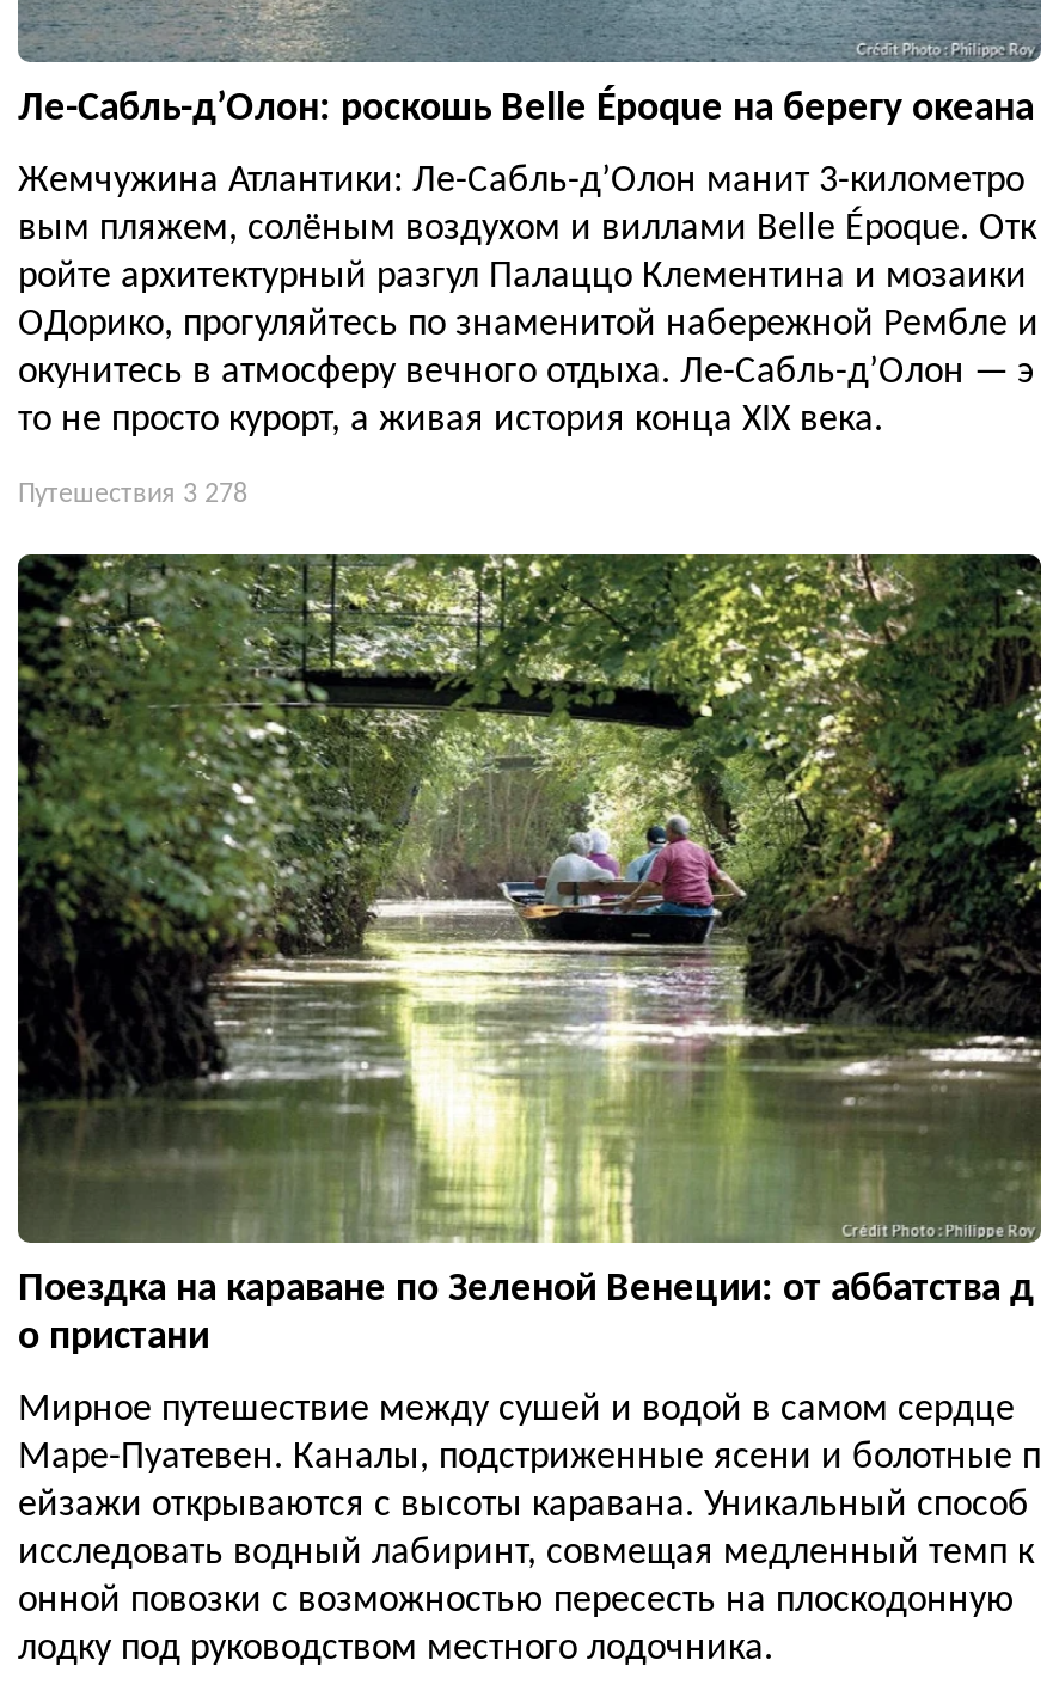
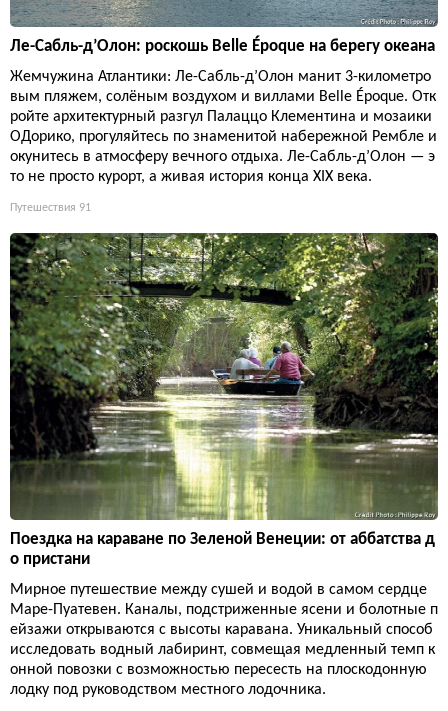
[18,482,247,511] Путешествия 3 278 -> [10,202,91,214] Путешествия 91

